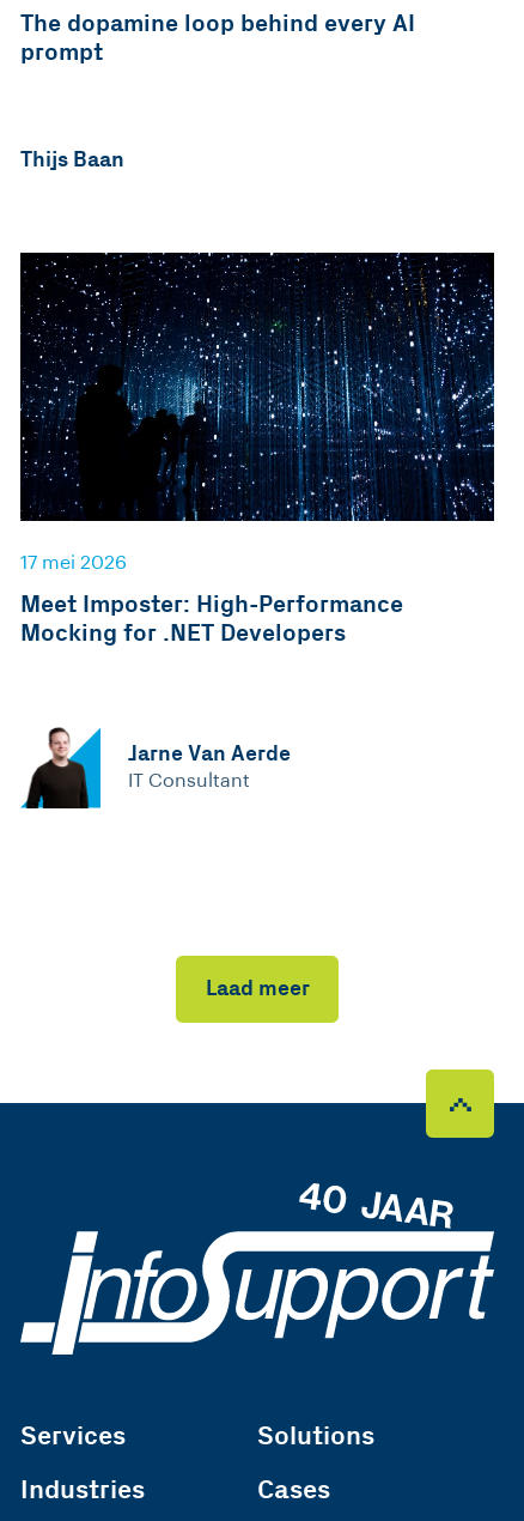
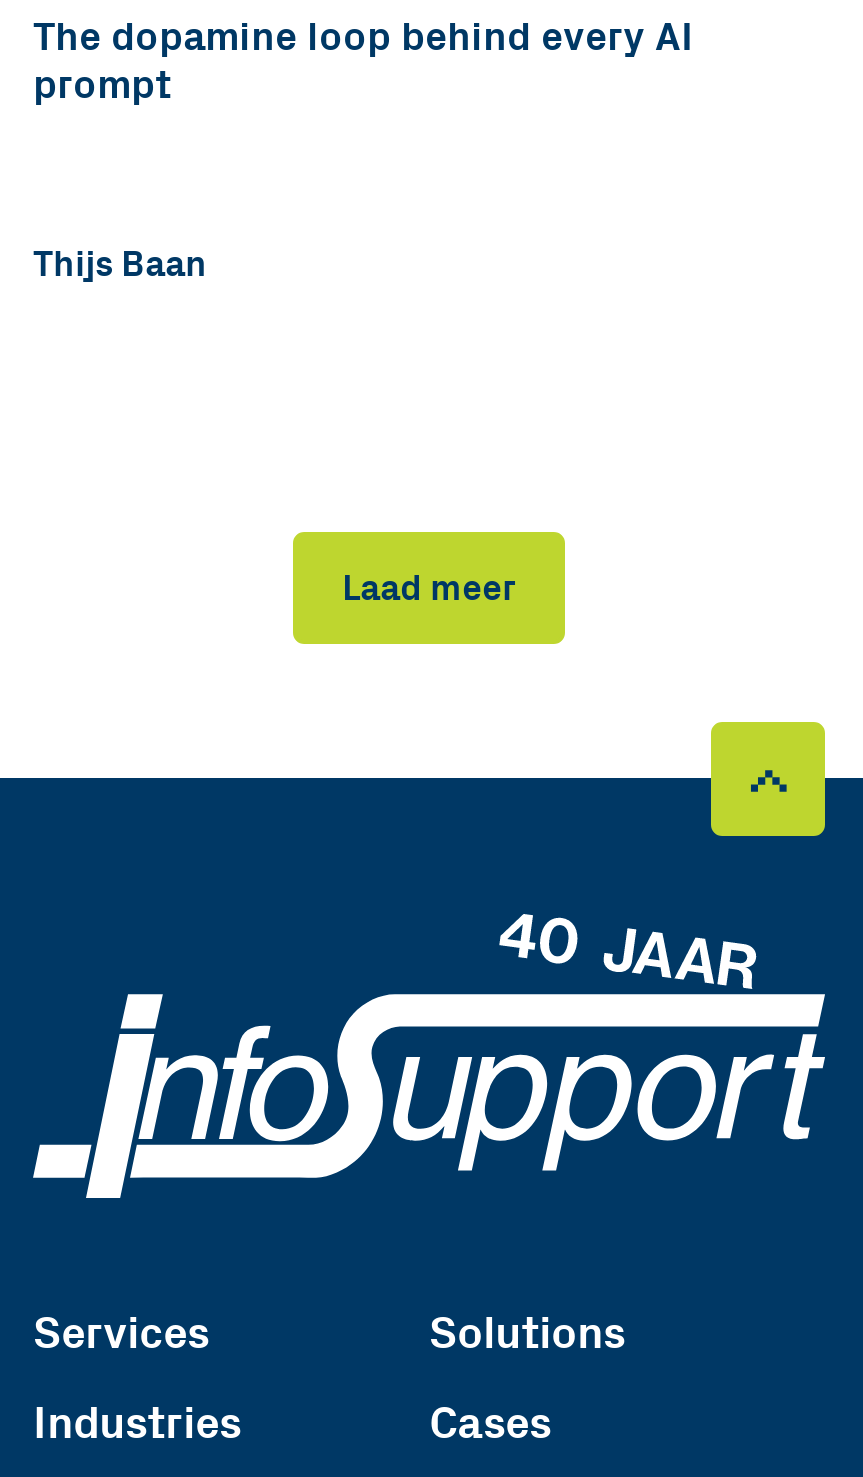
[19,252,495,648] [image] | 17 mei 2026 | Meet Imposter: High-Performance | Mocking for .NET Developers -> none
[20,726,290,810] [image] | Jarne Van Aerde | IT Consultant -> none

